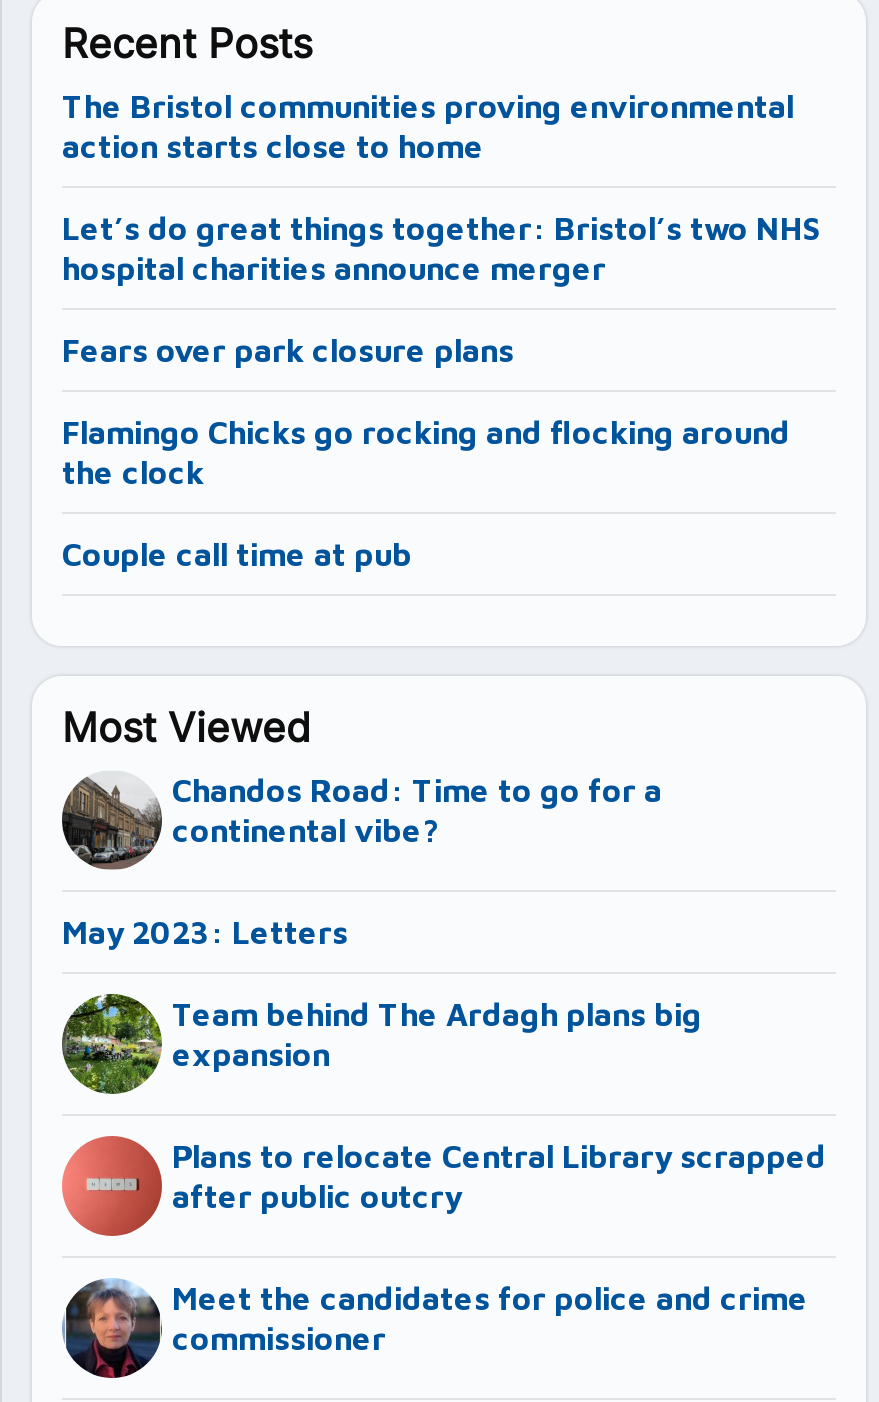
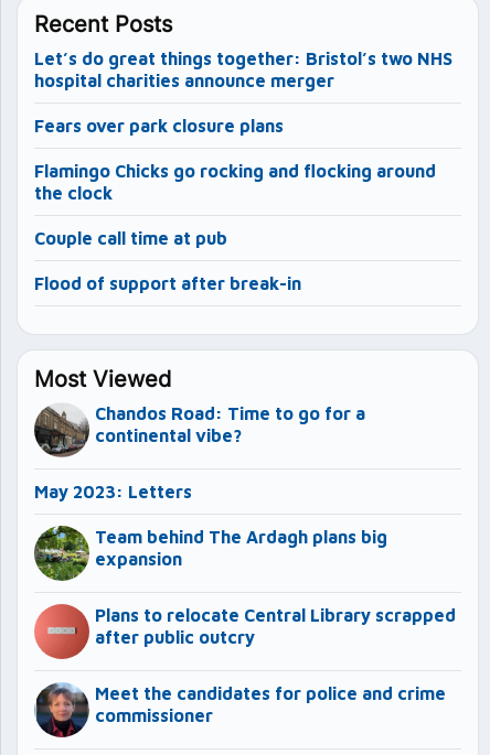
[62,89,794,165] The Bristol communities proving environmental | action starts close to home -> none
moved [62,211,820,573] -> [34,49,452,248]: Let’s do great things together: Bristol’s two NHS | hospital charities announce merger | Fears over park closure plans | Flamingo Chicks go rocking and flocking around | the clock | Couple call time at pub
none -> [34,274,301,294] Flood of support after break-in

